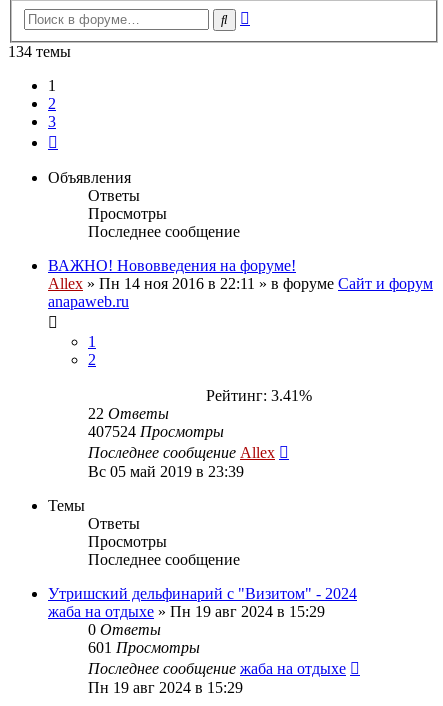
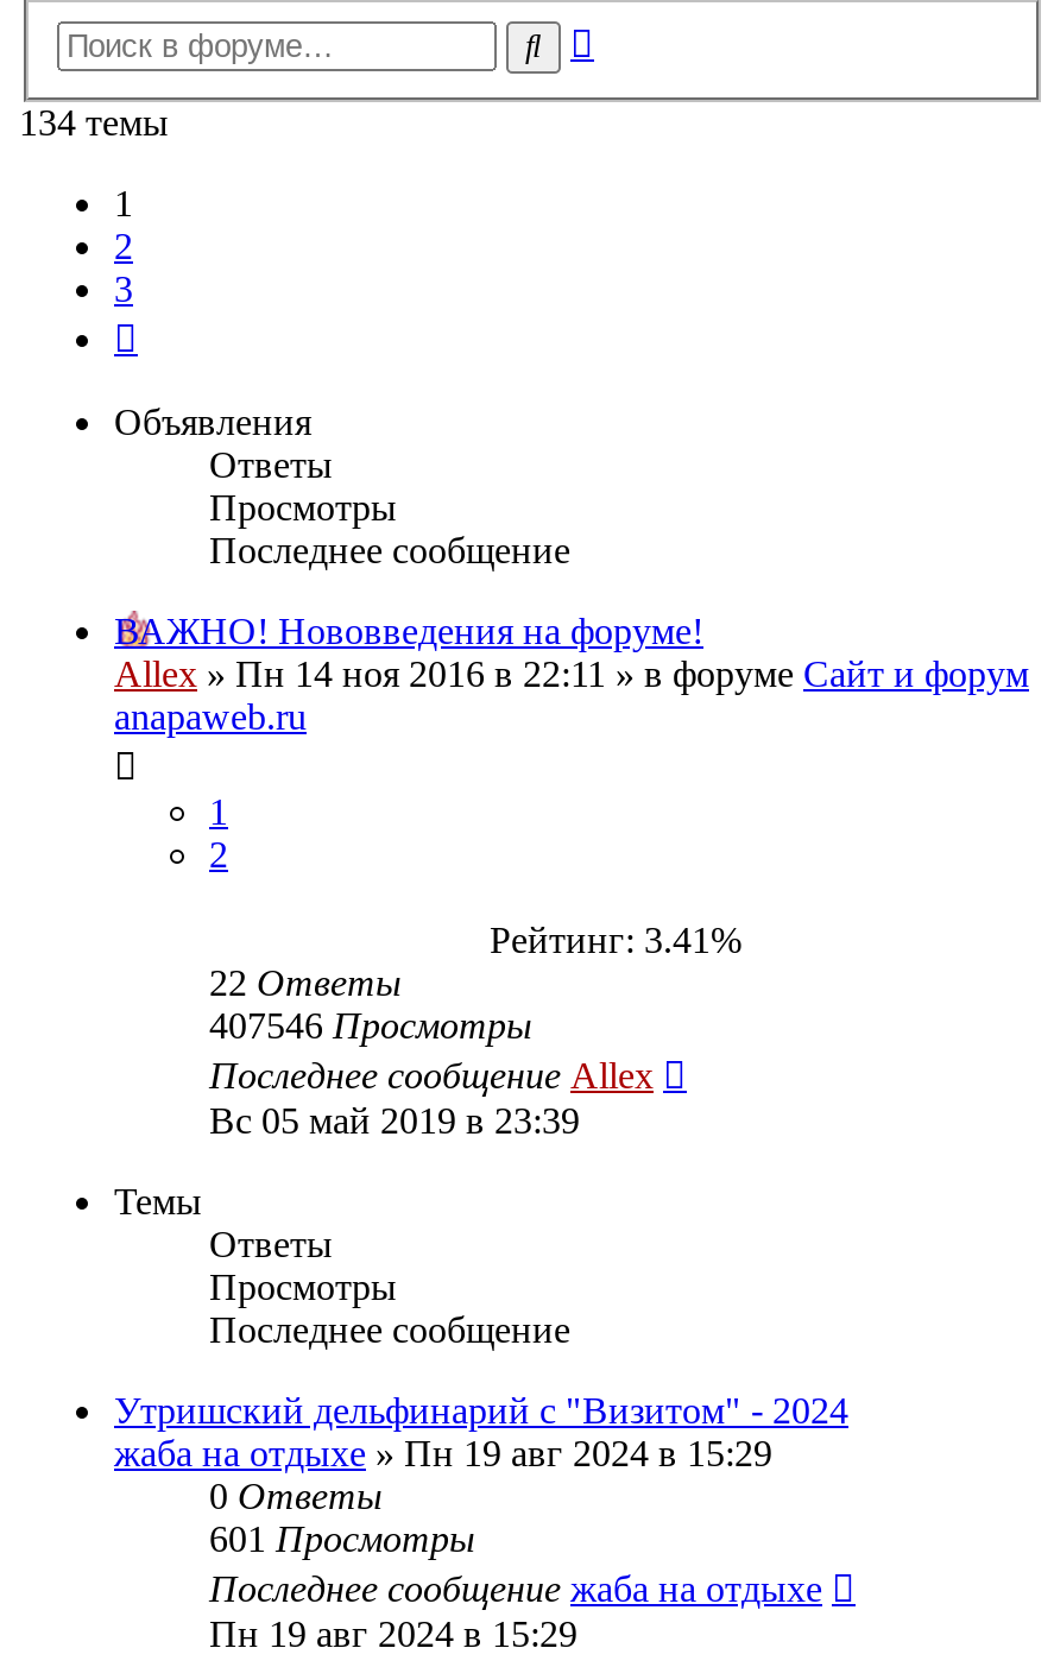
[88,423,224,440] 407524 Просмотры -> [209,1005,532,1045] 407546 Просмотры

